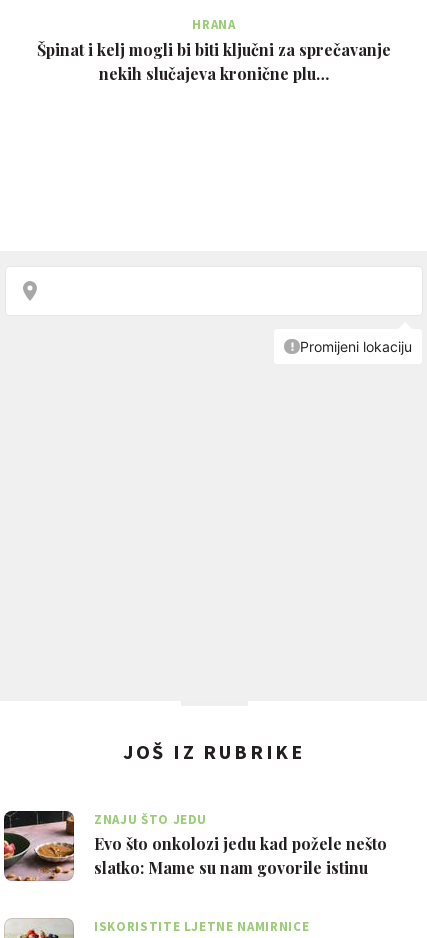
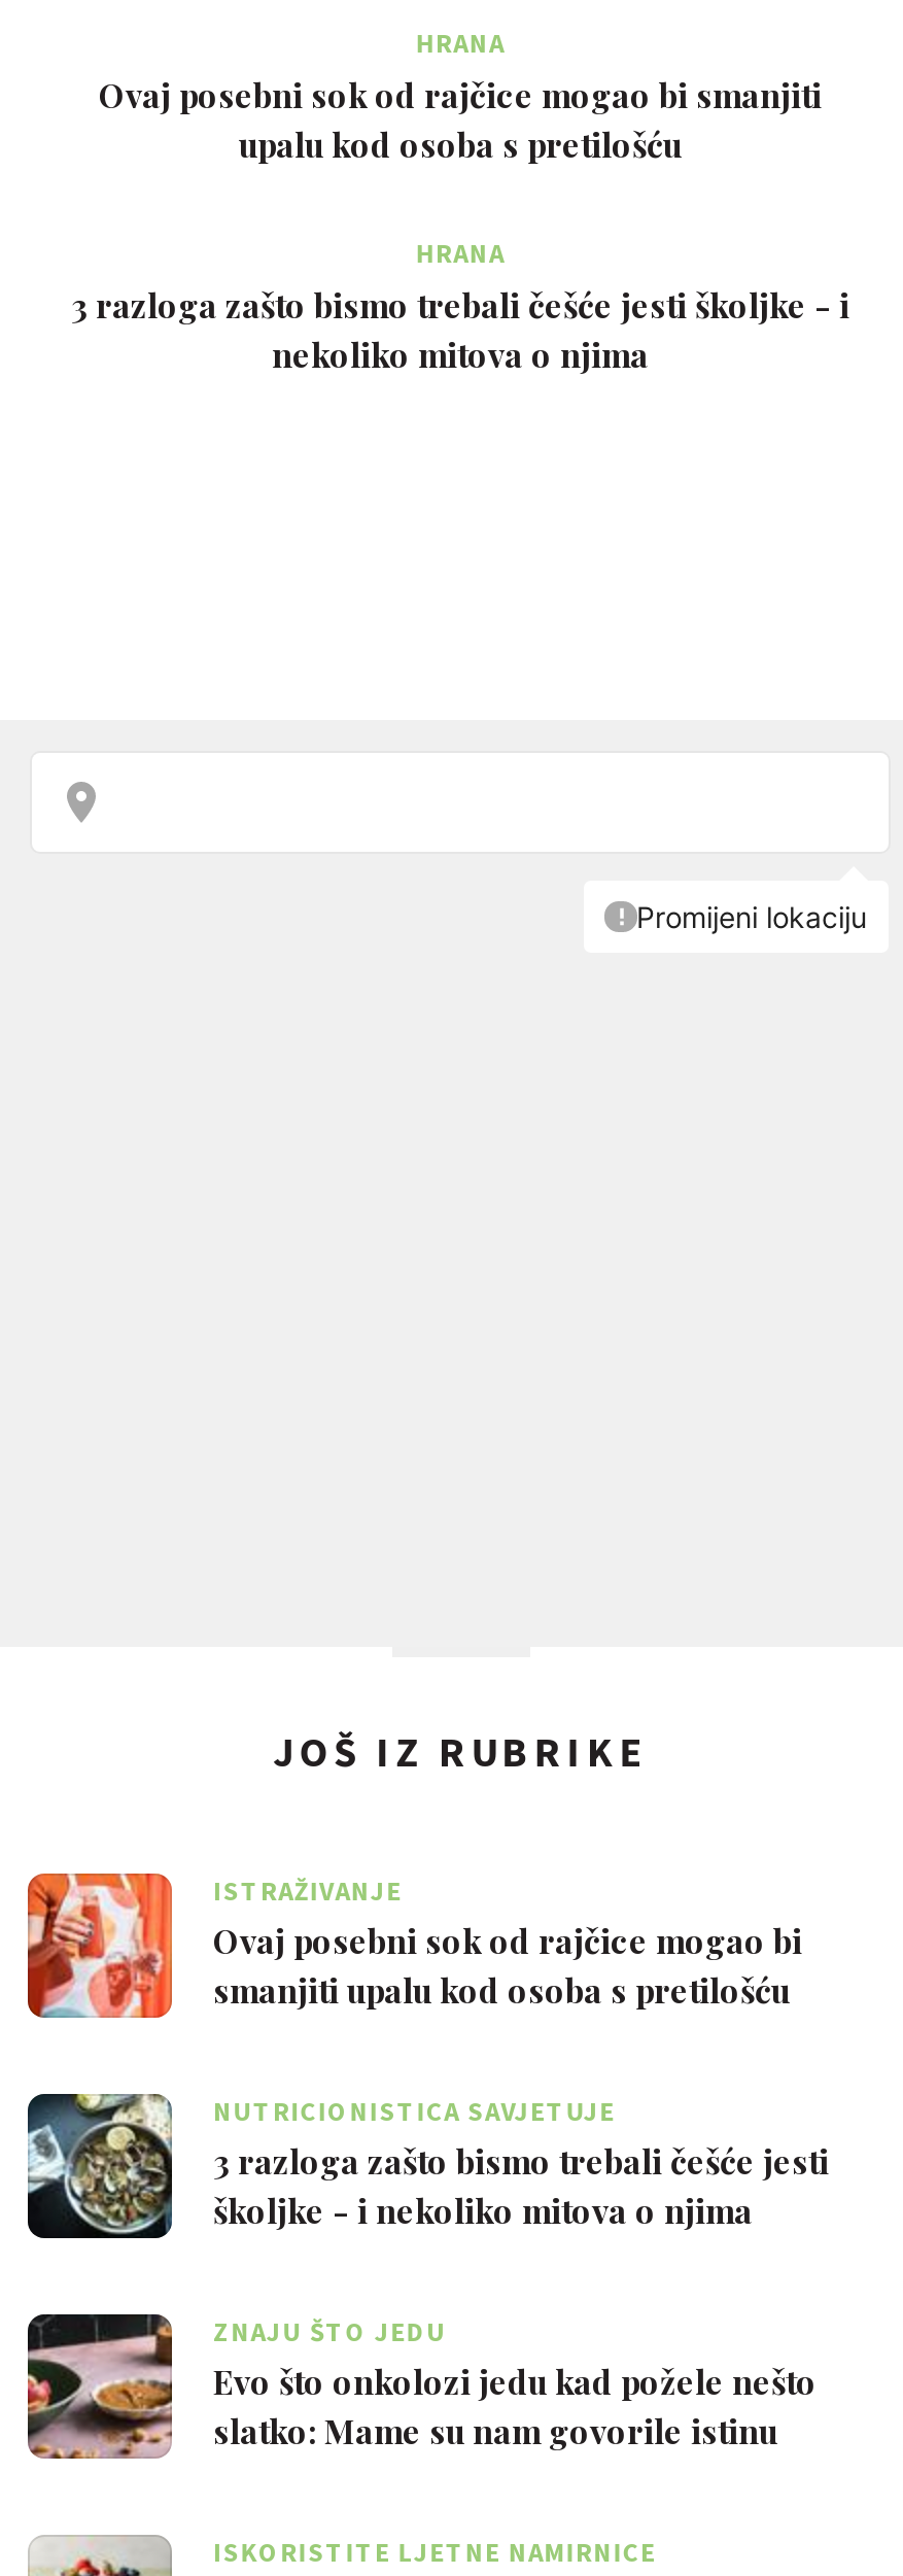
[37,39,391,84] Špinat i kelj mogli bi biti ključni za sprečavanje | nekih slučajeva kronične plu… -> [71,73,849,376] Ovaj posebni sok od rajčice mogao bi smanjiti | upalu kod osoba s pretilošću | HRANA | 3 razloga zašto bismo trebali češće jesti školjke - i | nekoliko mitova o njima
none -> [26,1871,829,2231] [image] | ISTRAŽIVANJE | Ovaj posebni sok od rajčice mogao bi | smanjiti upalu kod osoba s pretilošću | NUTRICIONISTICA SAVJETUJE | 3 razloga zašto bismo trebali češće jesti | školjke - i nekoliko mitova o njima
none -> [26,2092,174,2240] [image]

